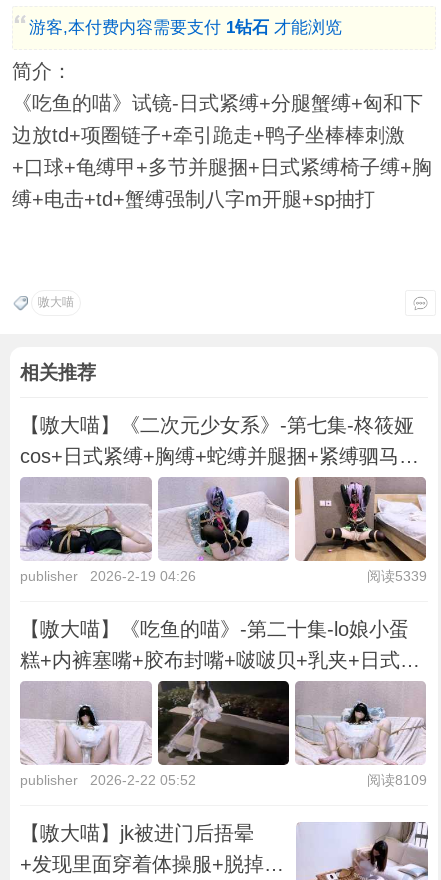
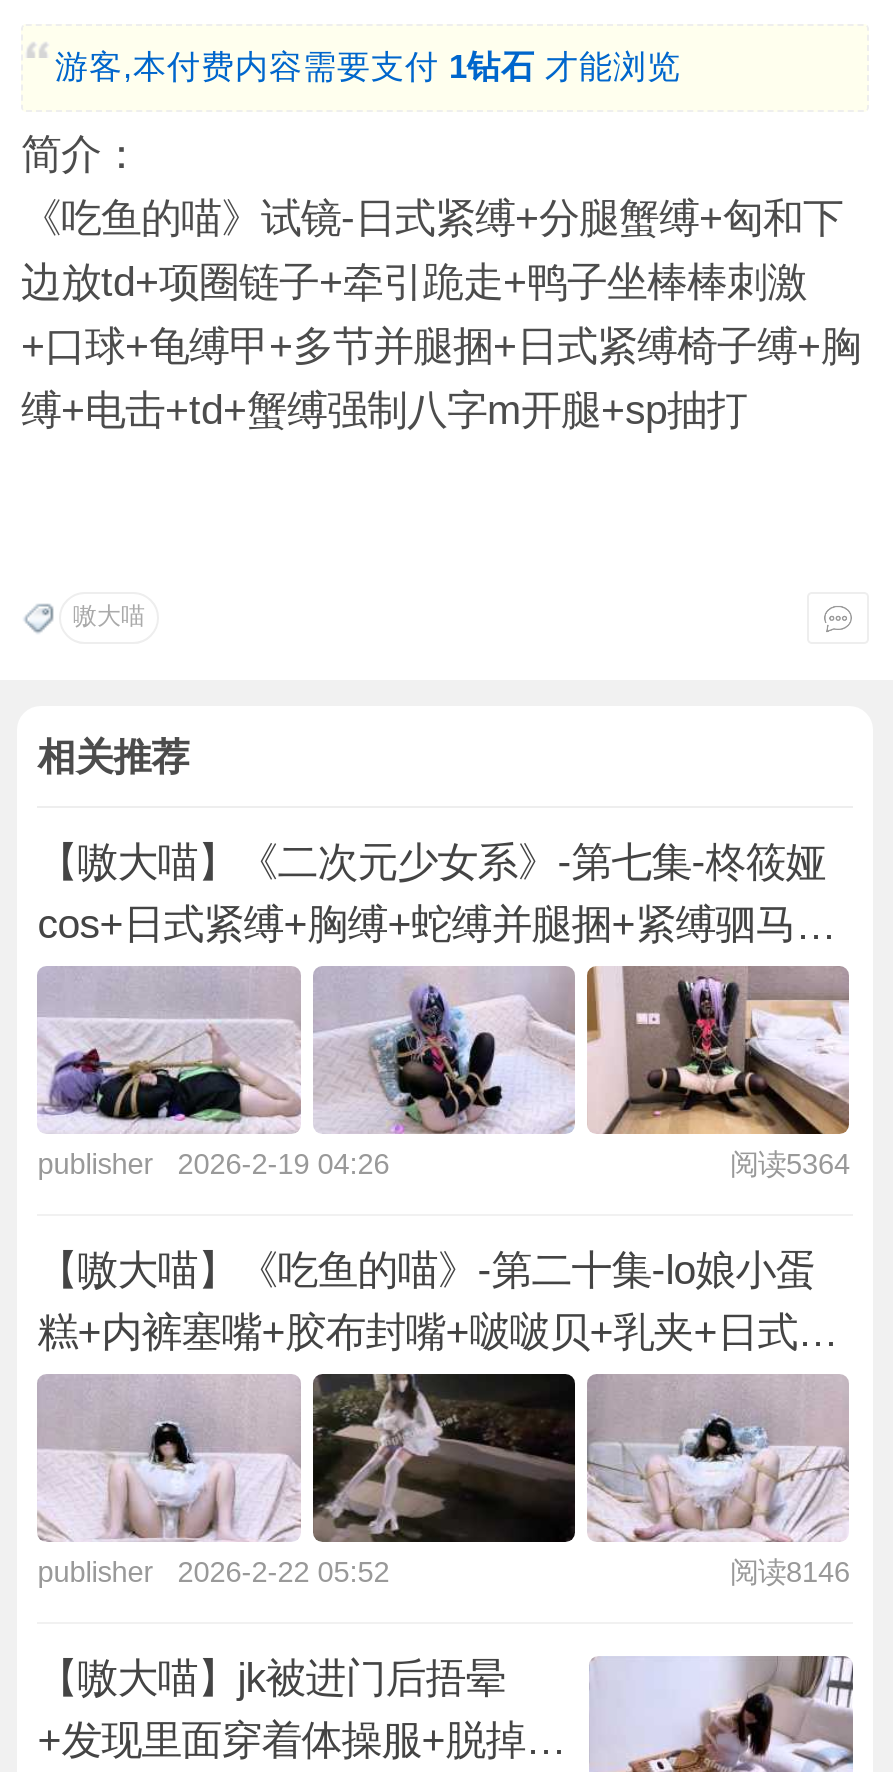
[366,568,426,584] 阅读5339 -> [730,1148,850,1180] 阅读5364
[366,772,426,788] 阅读8109 -> [730,1556,850,1588] 阅读8146

